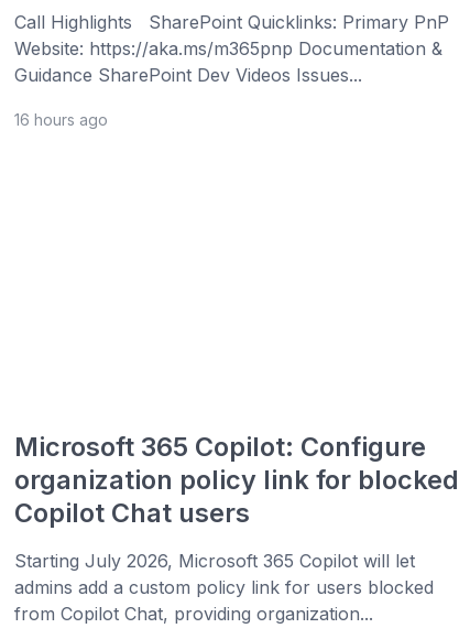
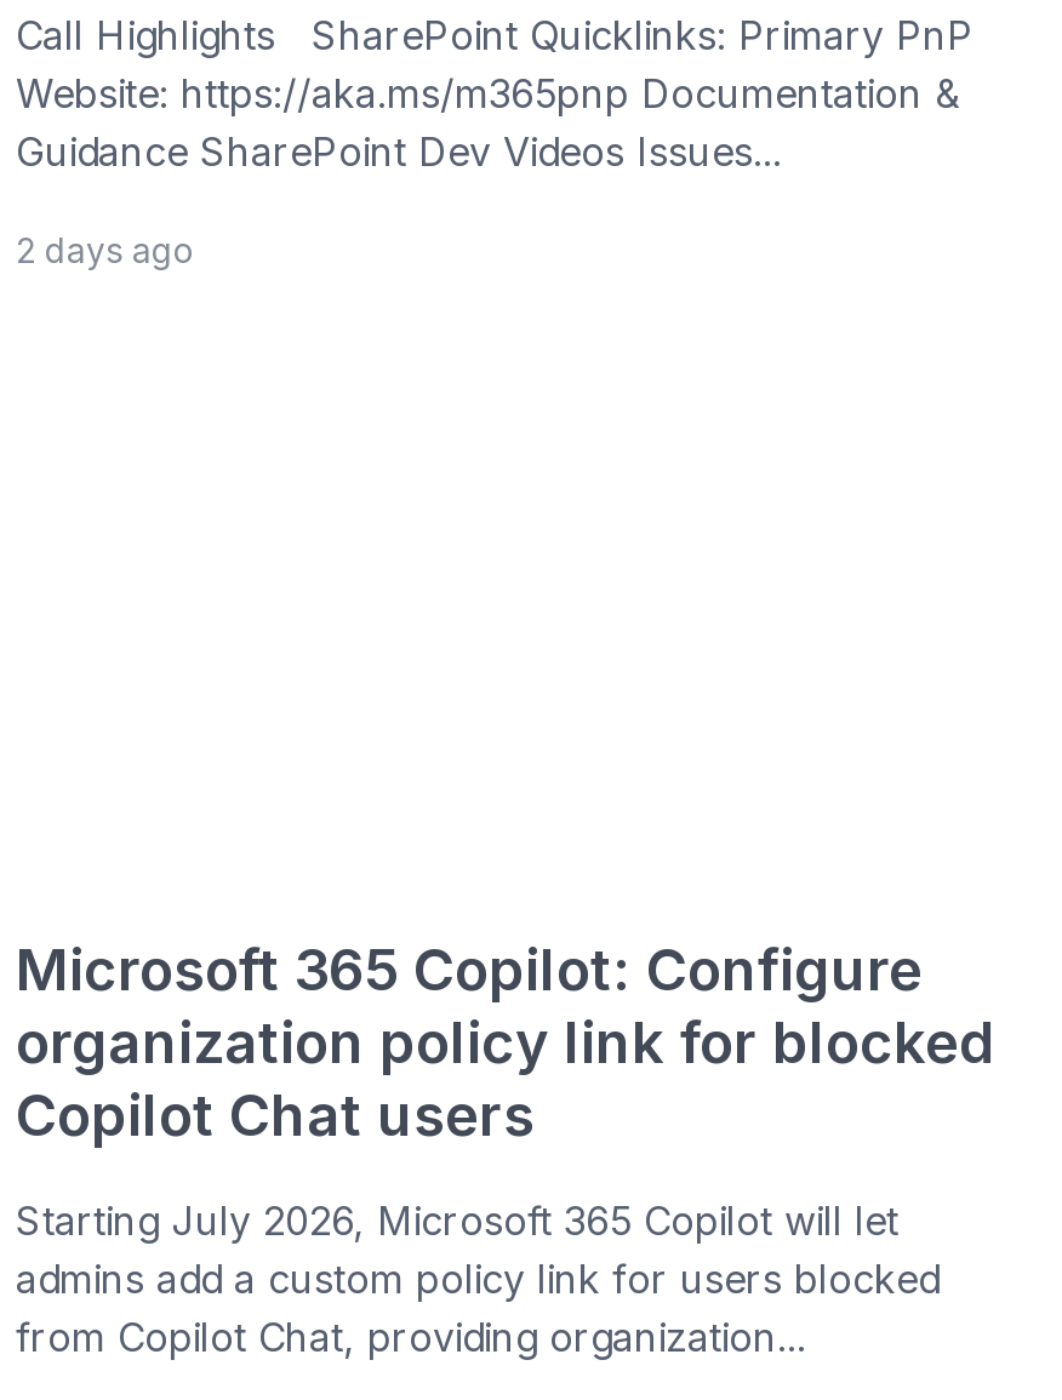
[14,111,108,129] 16 hours ago -> [16,230,195,271] 2 days ago

